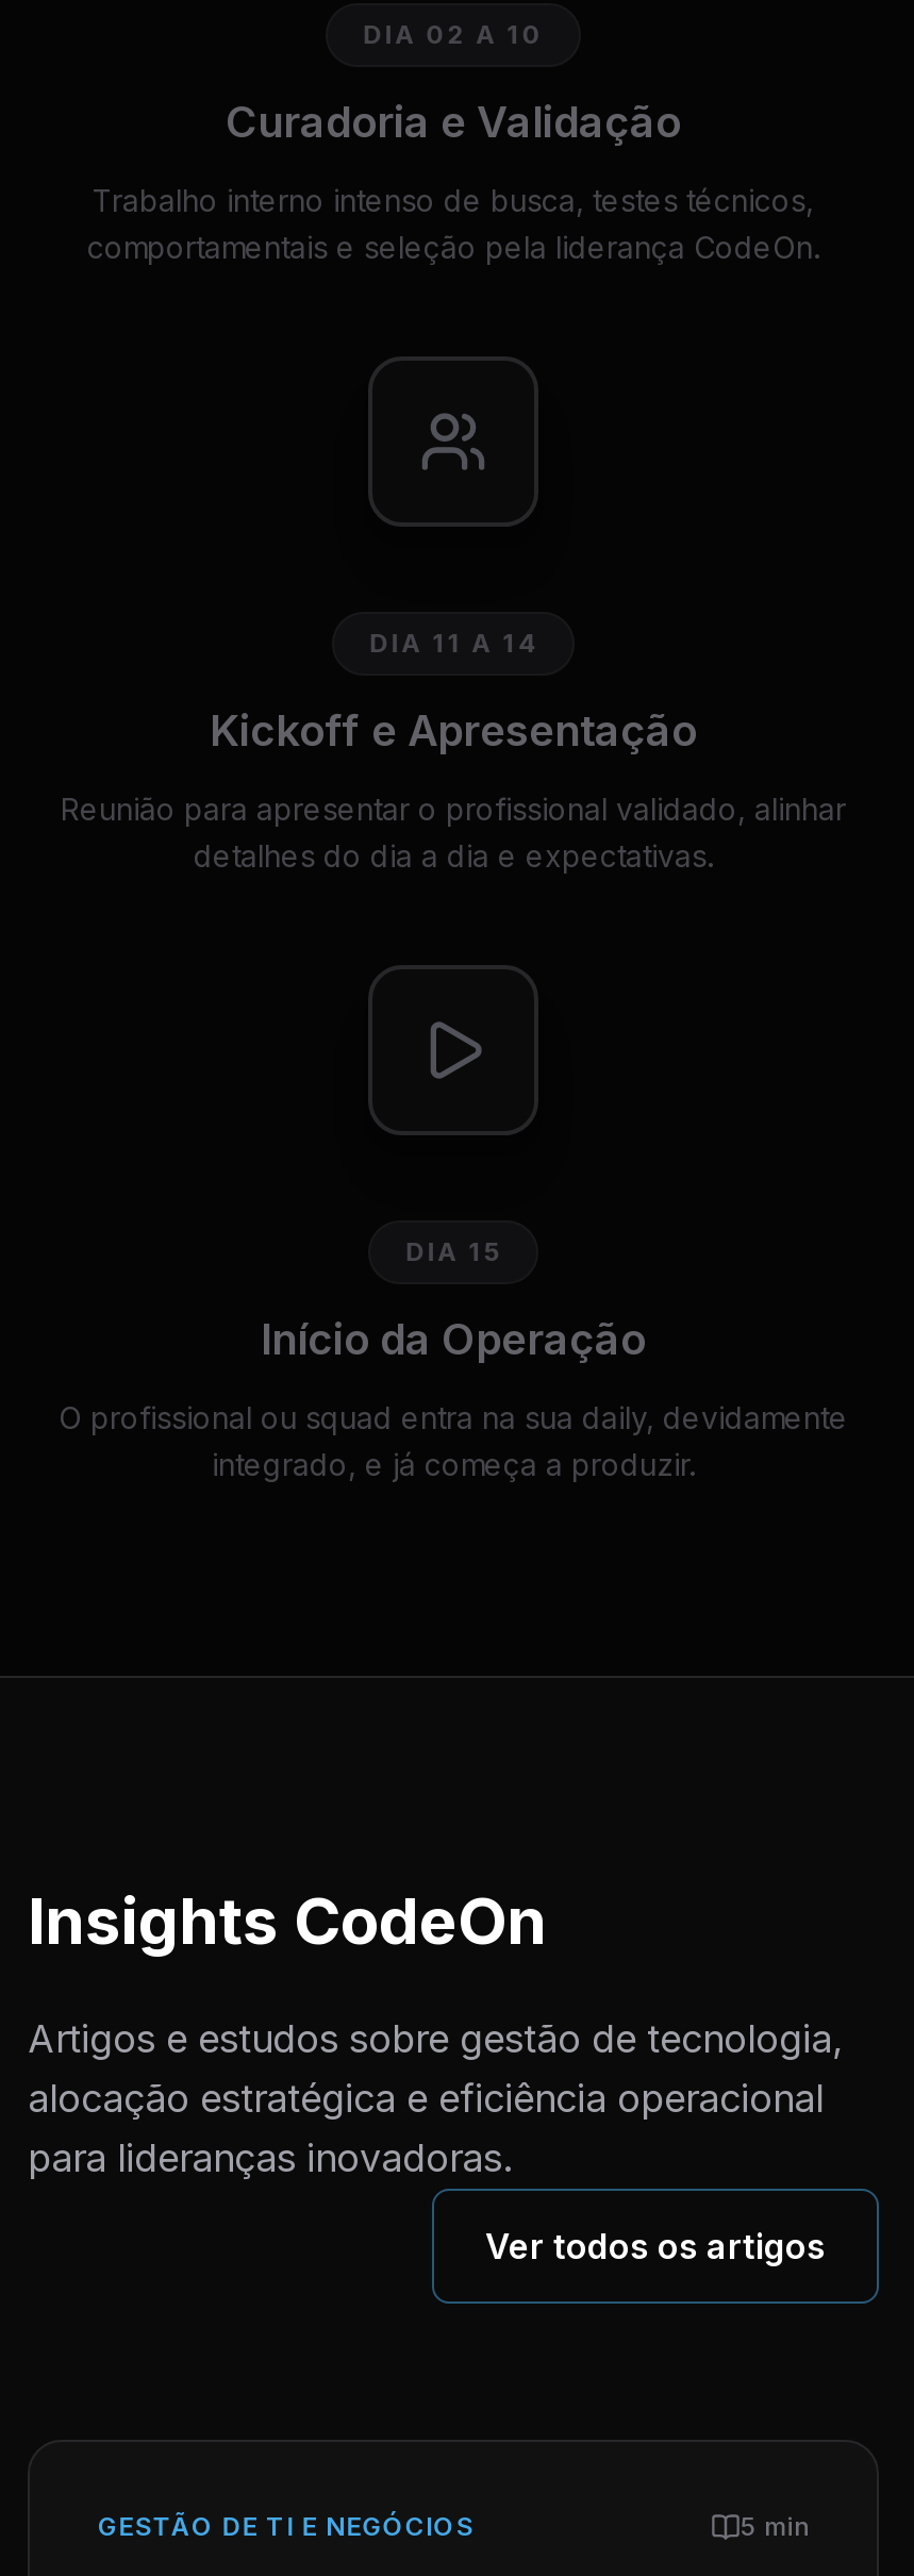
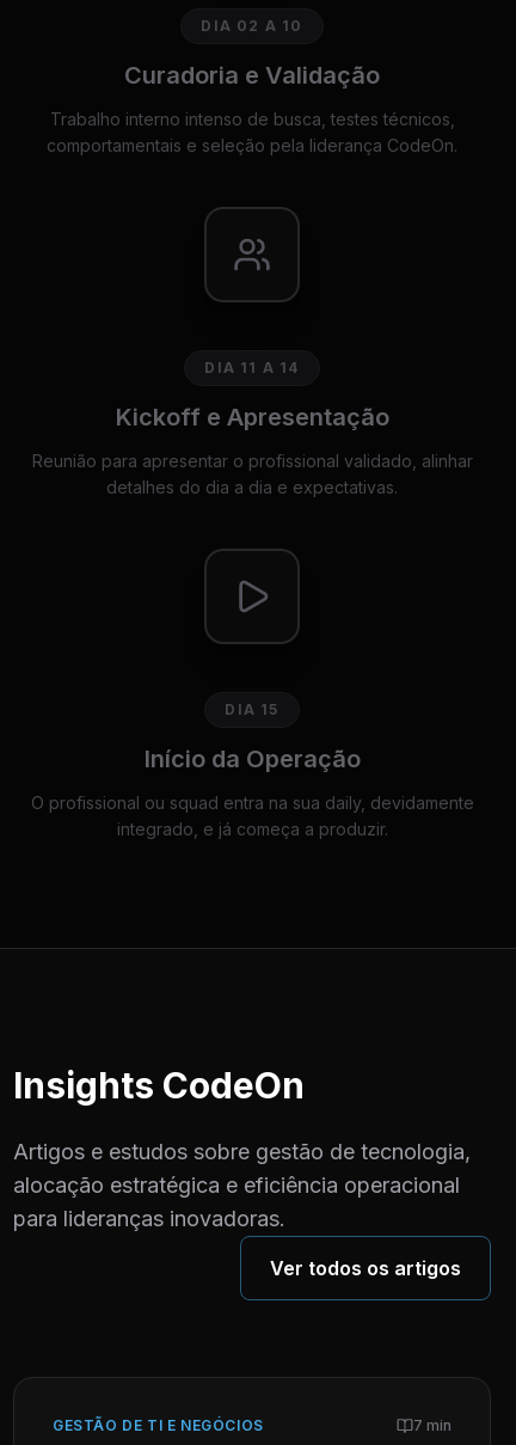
[741,2510,809,2542] 5 min -> [413,1416,451,1434] 7 min

